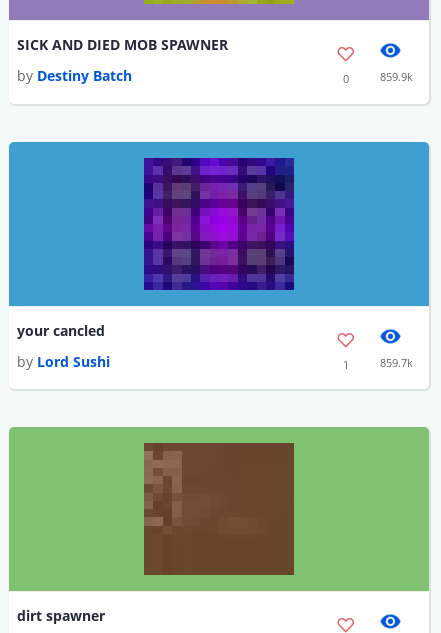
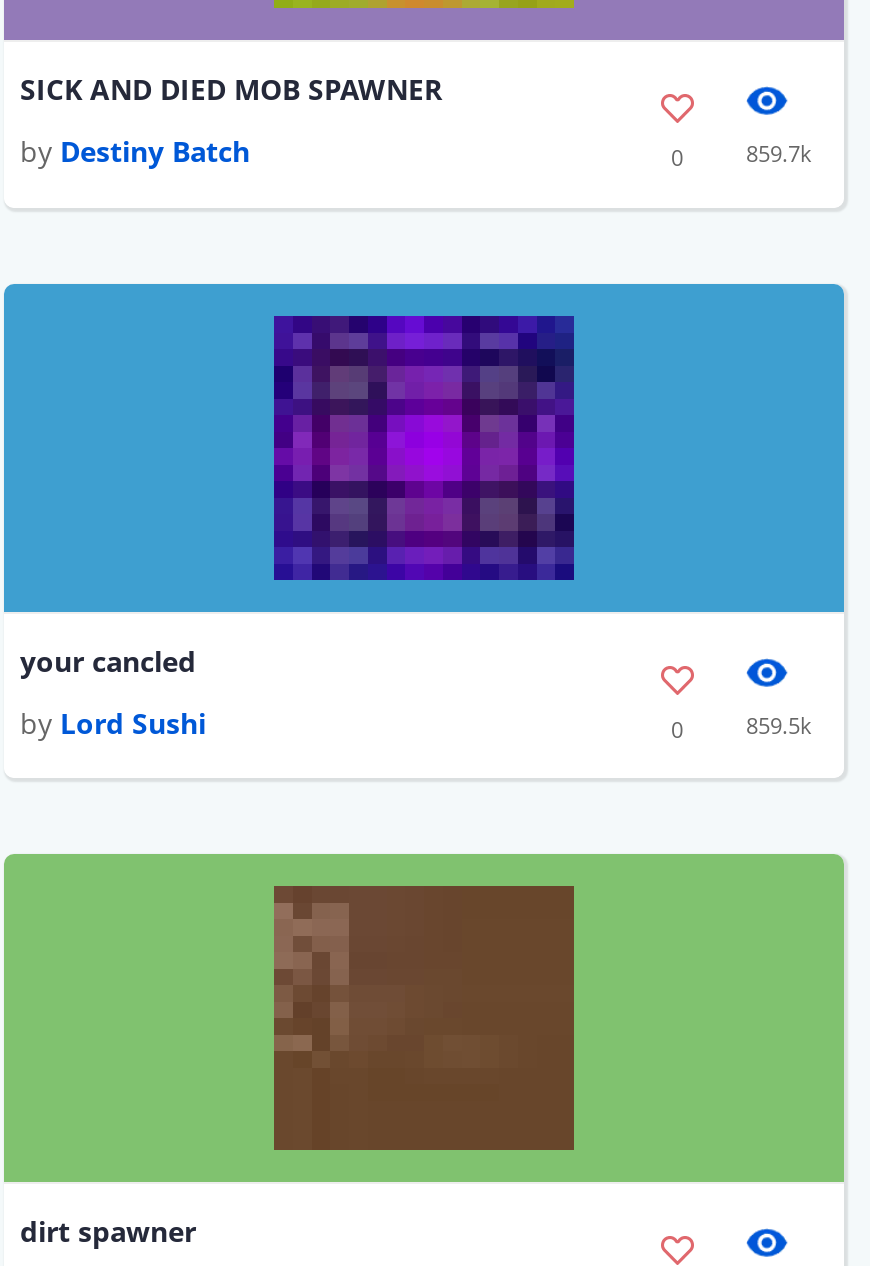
[380,69,413,84] 859.9k -> [746,139,812,169] 859.7k
[342,355,413,372] 1 | 859.7k -> [671,710,812,744] 0 | 859.5k

